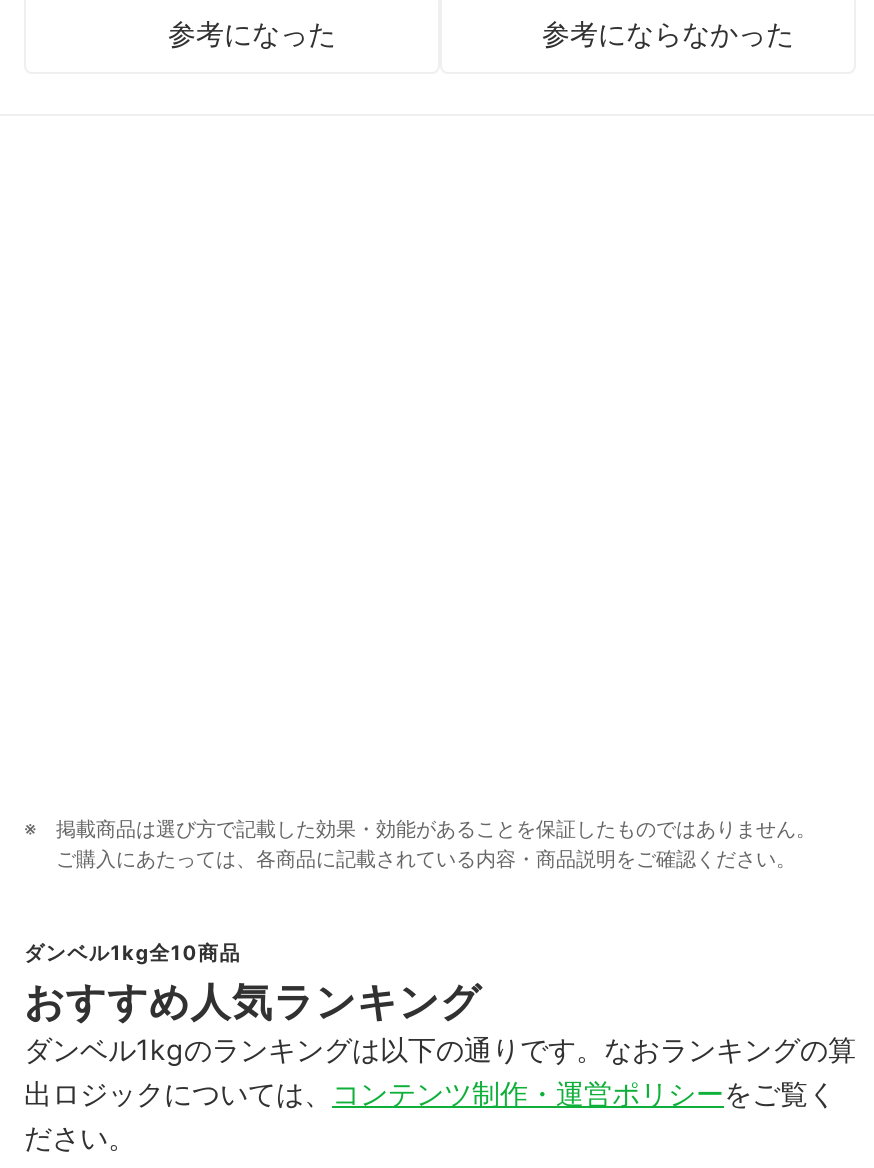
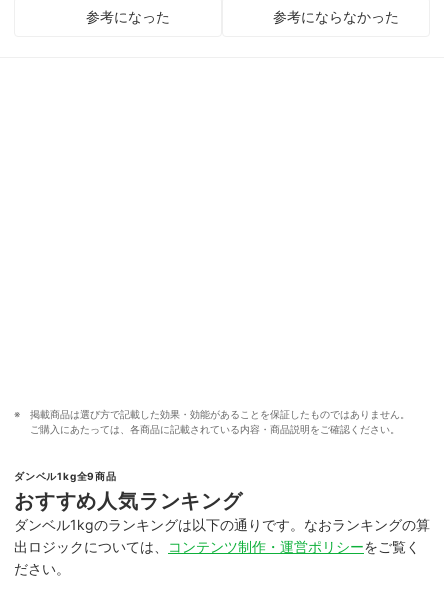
[24,940,241,964] ダンベル1kg全10商品 -> [14,470,117,482] ダンベル1kg全9商品

